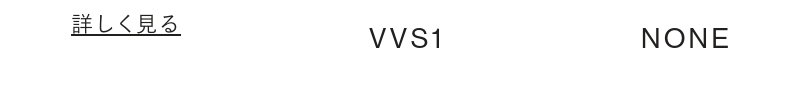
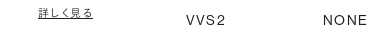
[369,20,444,56] VVS1 -> [185,11,226,29] VVS2

